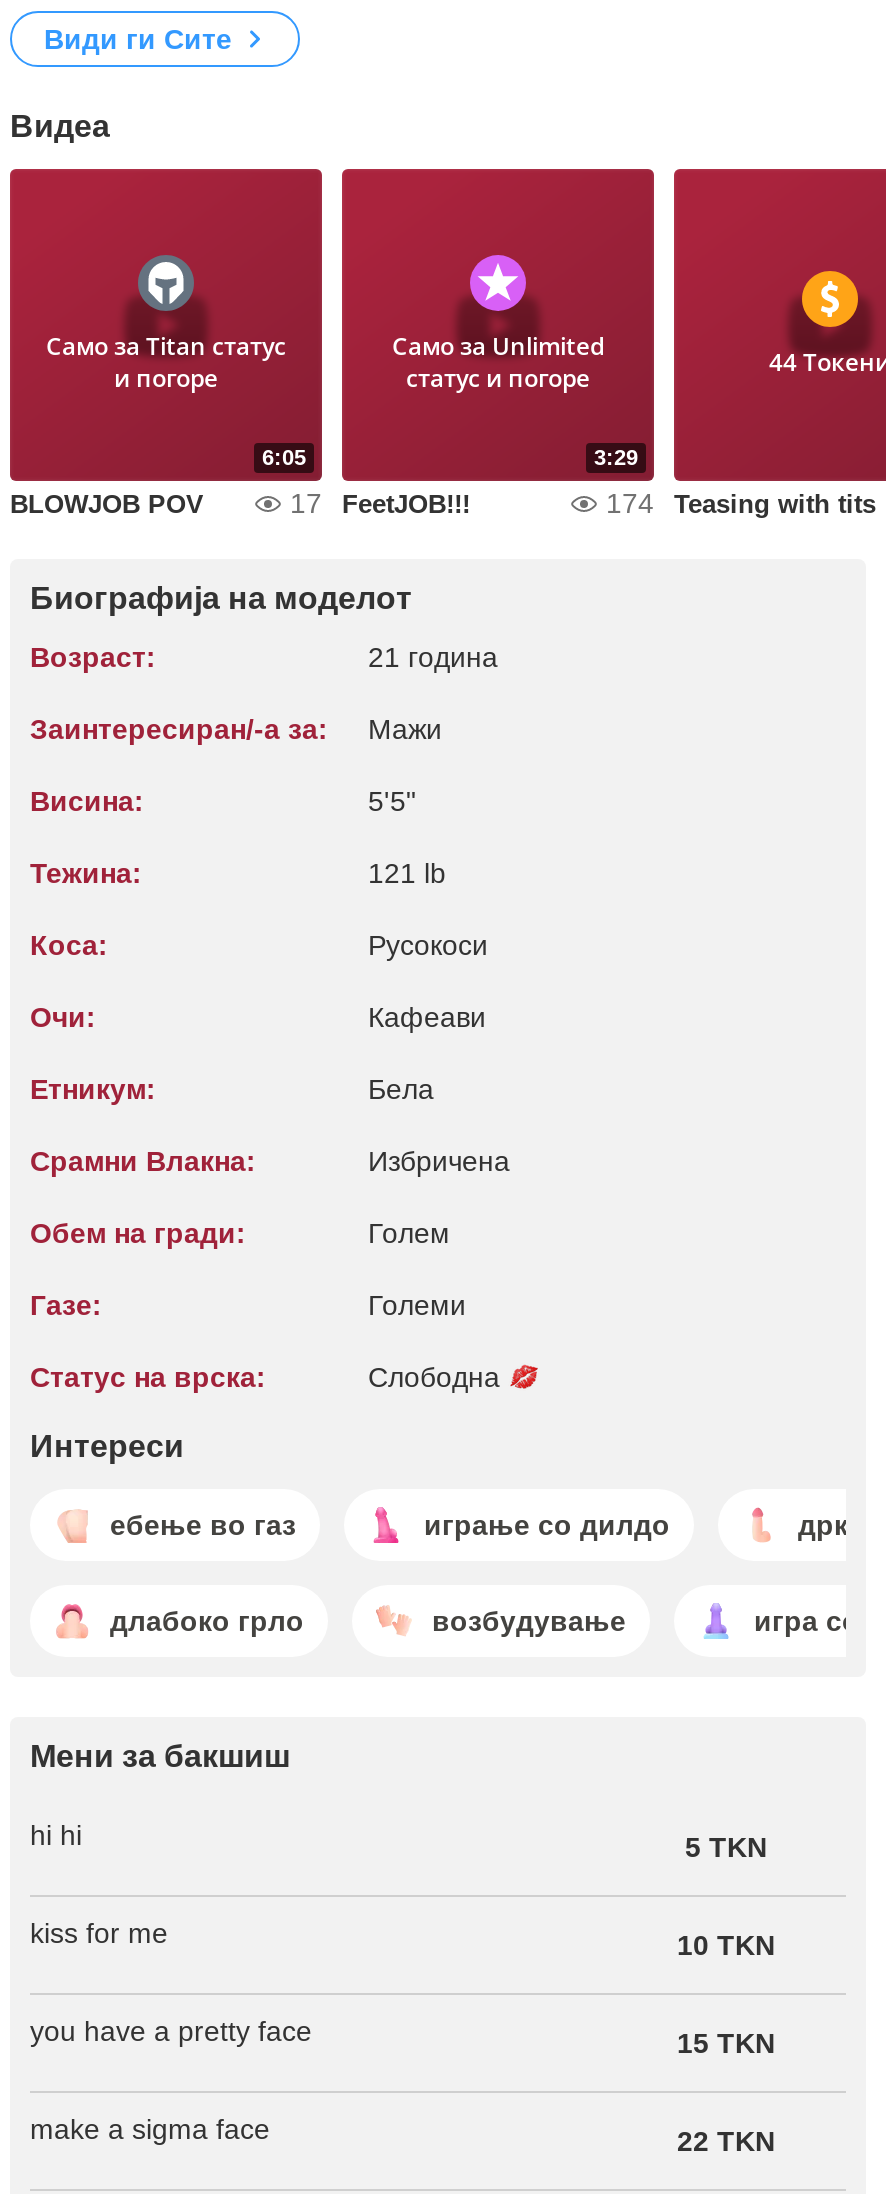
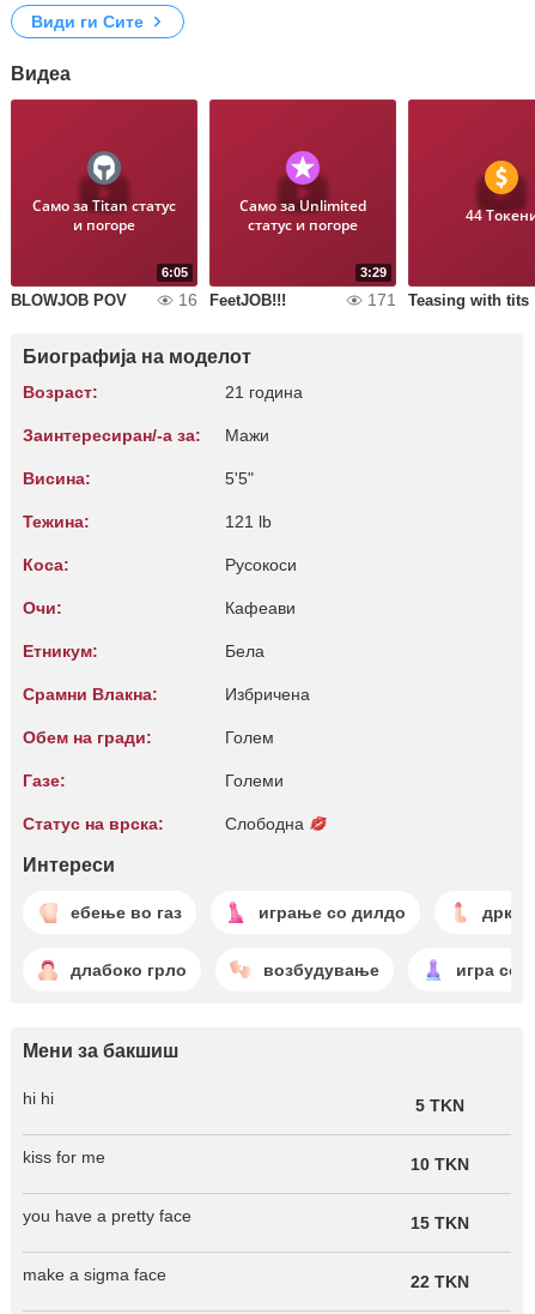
[290,487,470,519] 17 FeetJOB!!! -> [178,290,286,309] 16 FeetJOB!!!
[606,487,876,519] 174 Teasing with tits -> [367,290,529,309] 171 Teasing with tits

